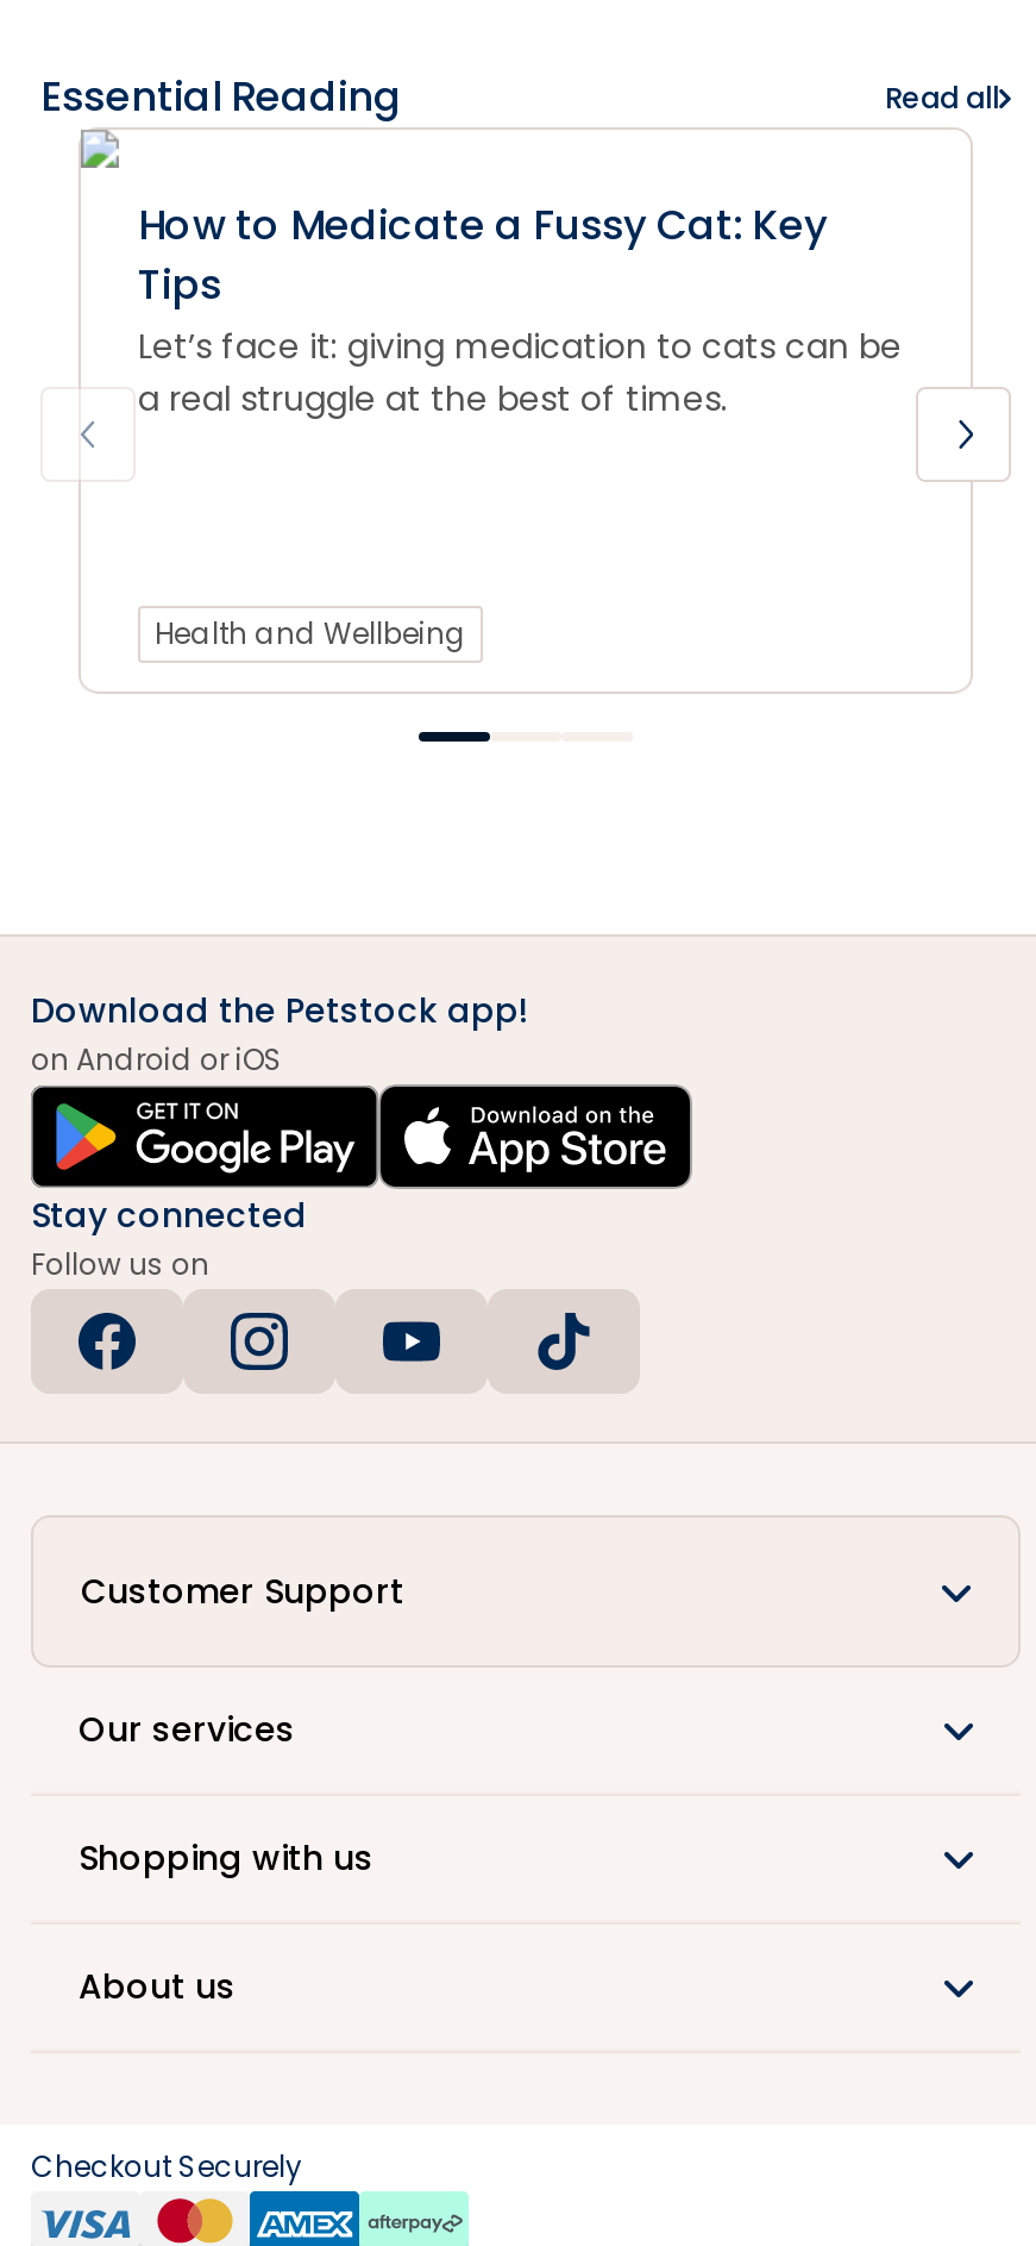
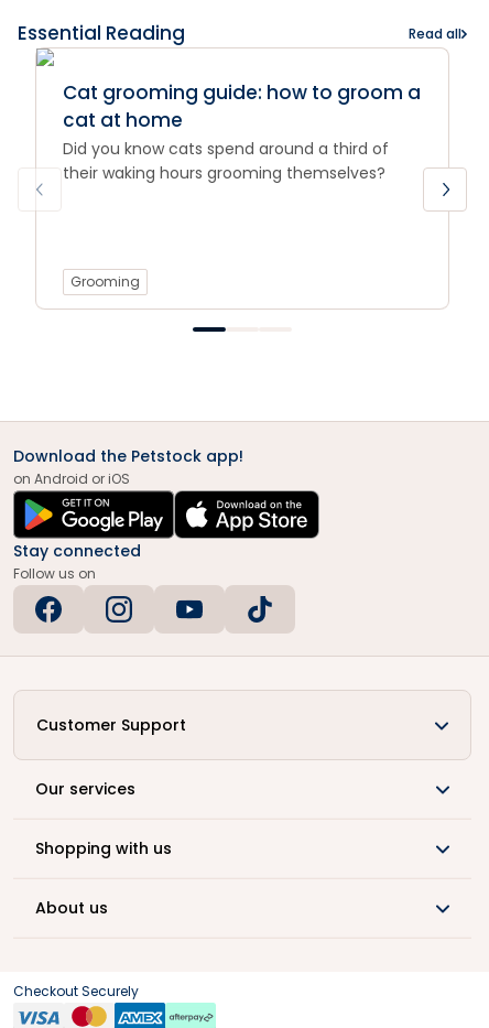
[138,196,902,423] How to Medicate a Fussy Cat: Key | Tips | Let’s face it: giving medication to cats can be | a real struggle at the best of times. -> [63,79,421,184] Cat grooming guide: how to groom a | cat at home | Did you know cats spend around a third of | their waking hours grooming themselves?
[155,613,466,653] Health and Wellbeing -> [70,272,140,291] Grooming

